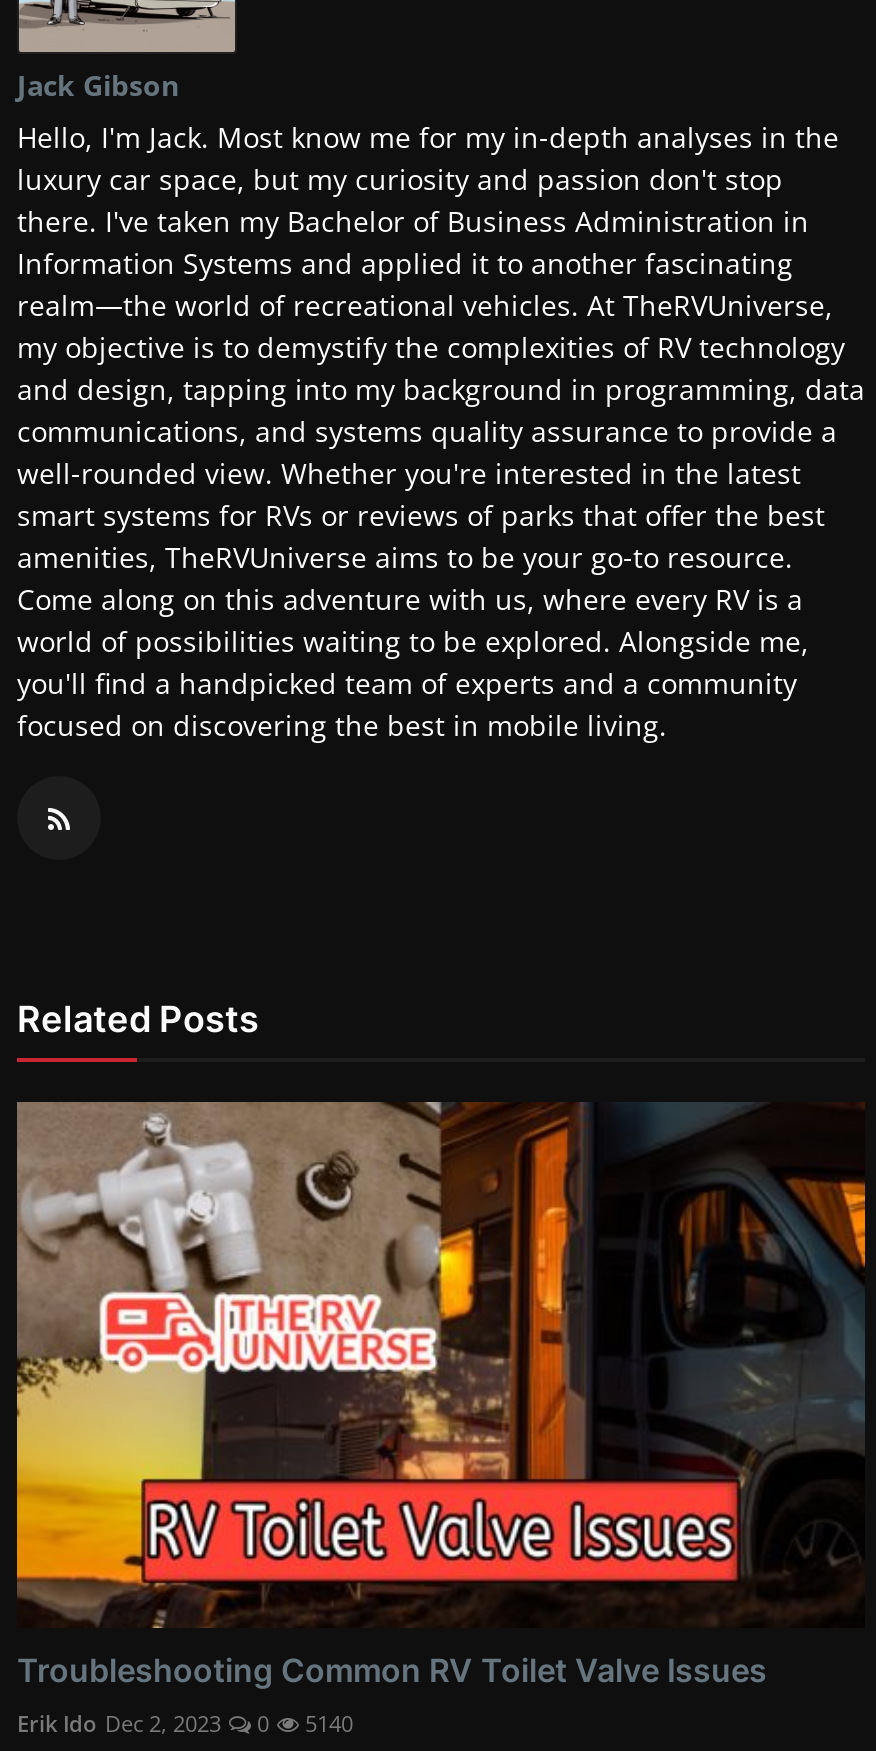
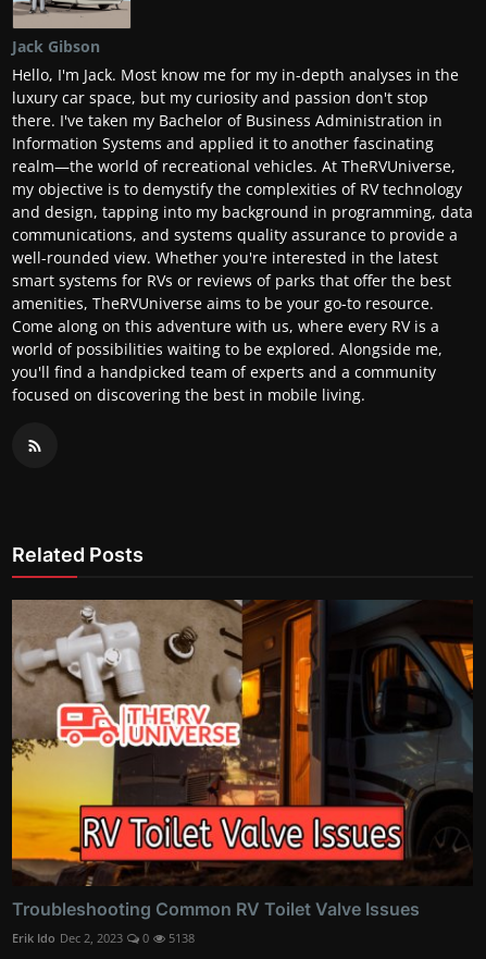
[17,1708,353,1738] Erik Ido Dec 2, 2023 0 5140 -> [12,929,195,946] Erik Ido Dec 2, 2023 0 5138

